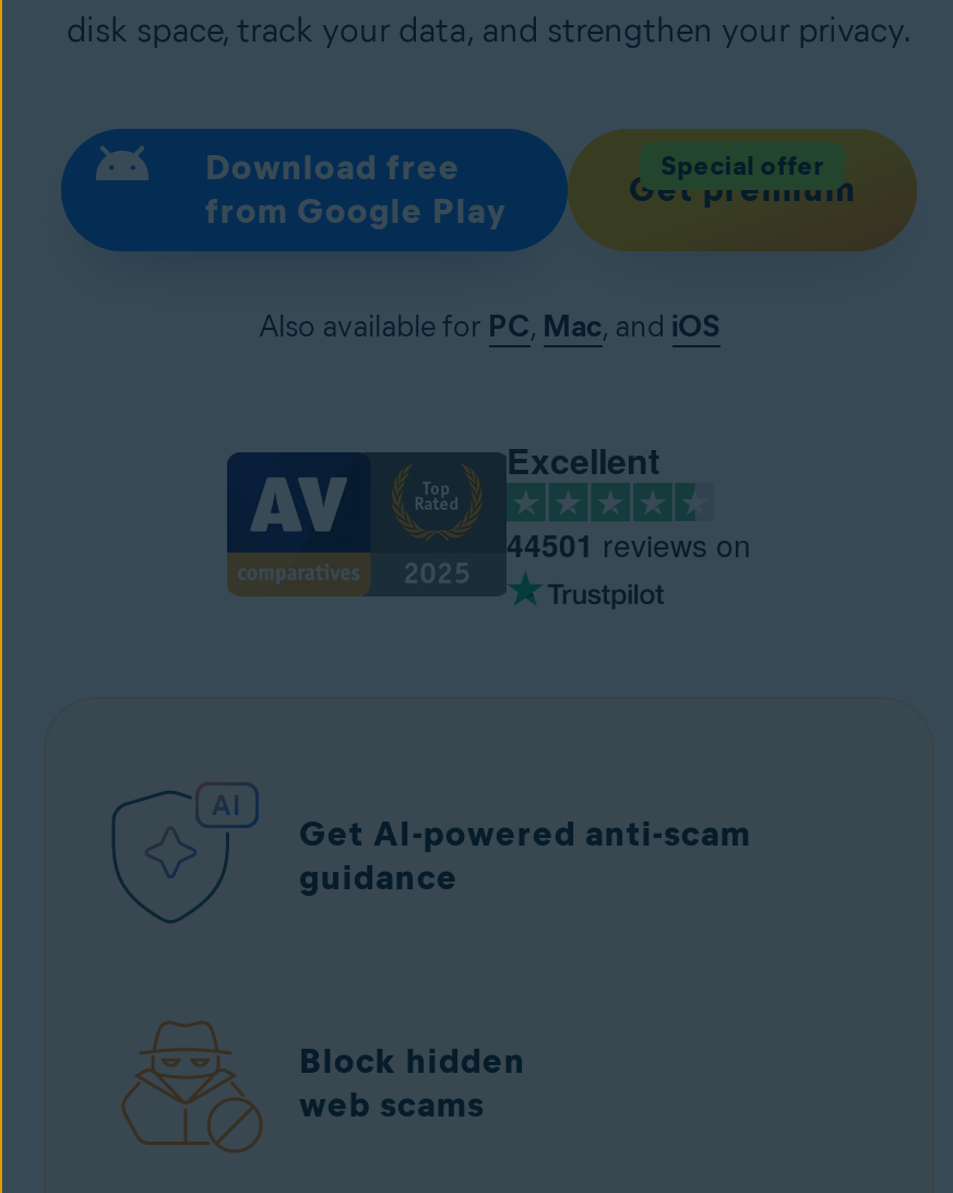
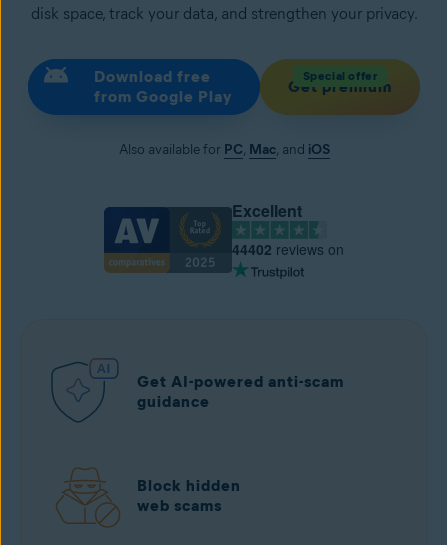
[507,522,751,566] 44501reviews on -> [232,239,344,259] 44402reviews on

